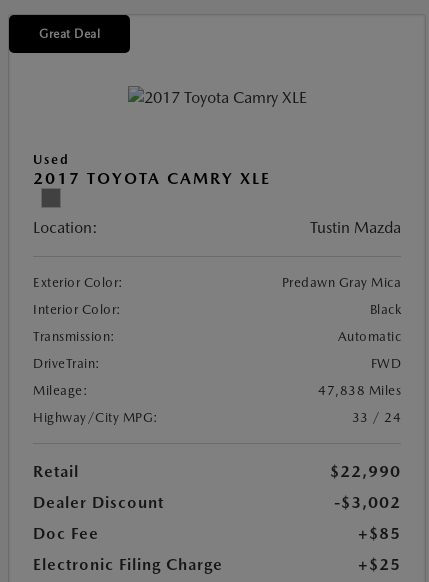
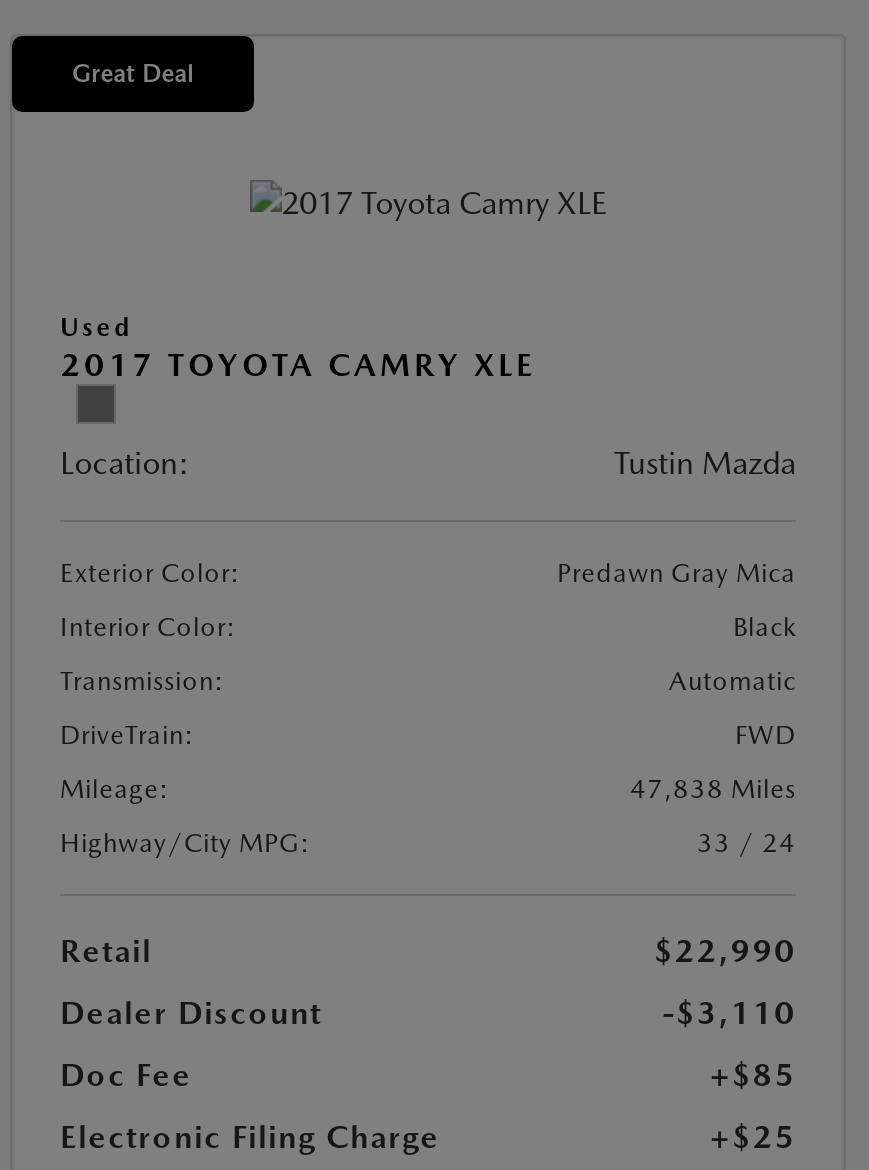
[334,493,401,512] -$3,002 -> [662,993,796,1031] -$3,110

